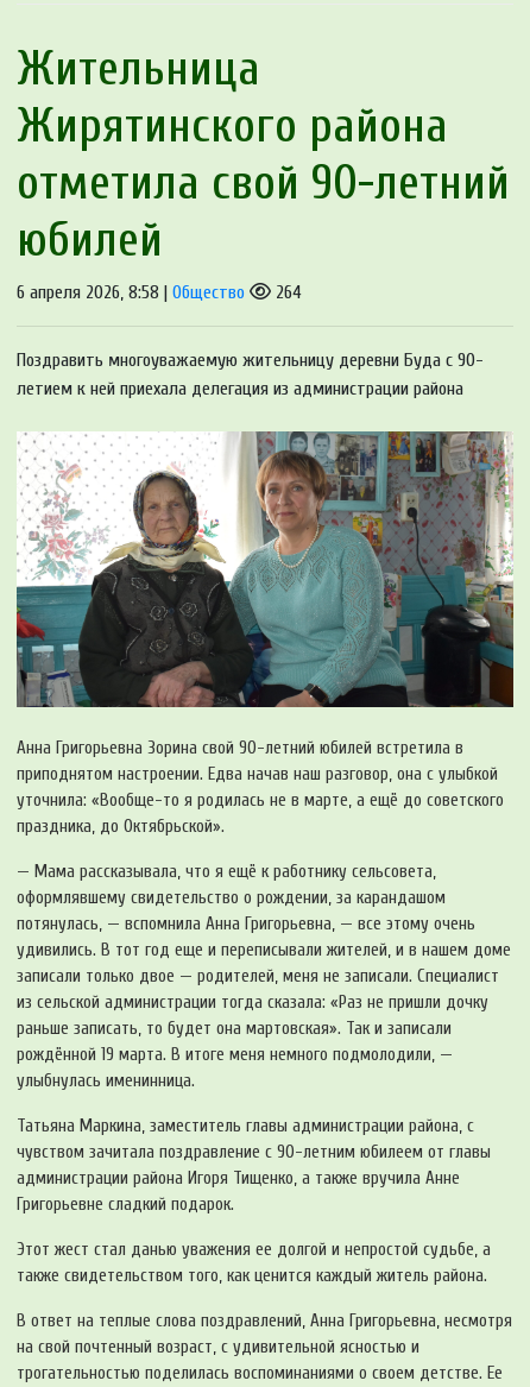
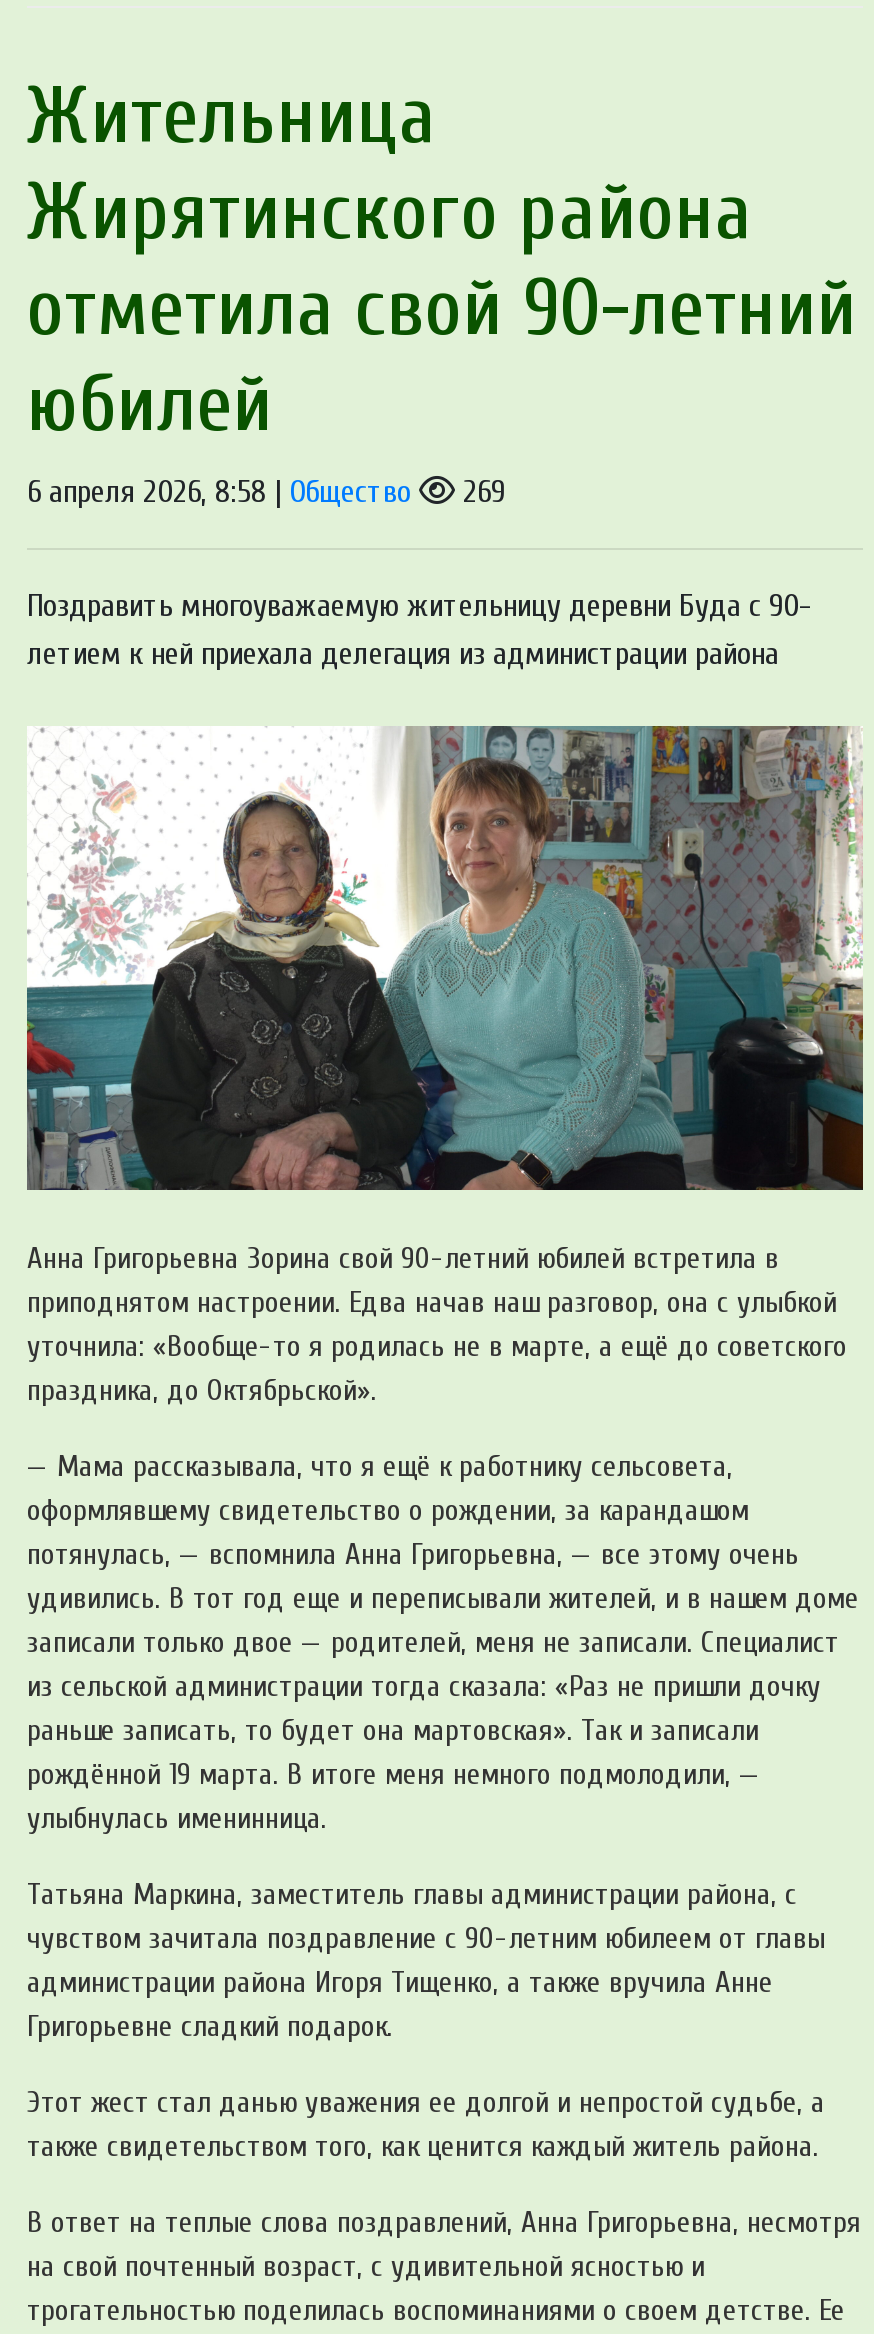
[271,281,302,303] 264 -> [455,474,505,510] 269

